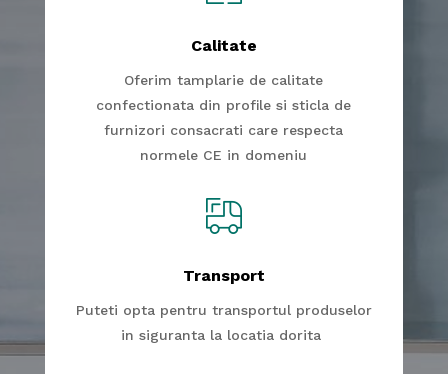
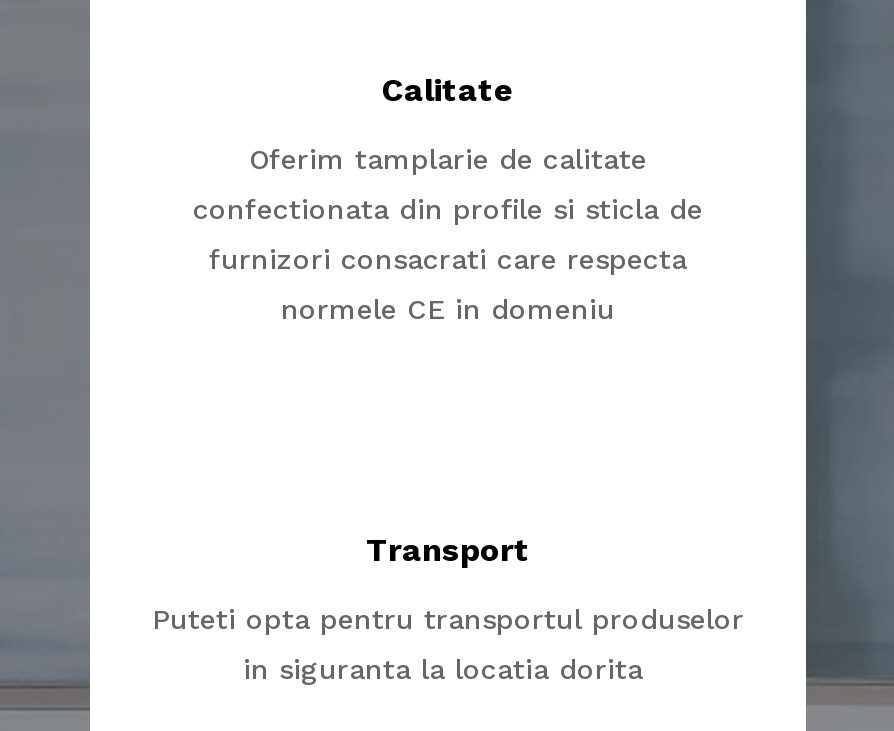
[205,197,243,235] [image] -> none

